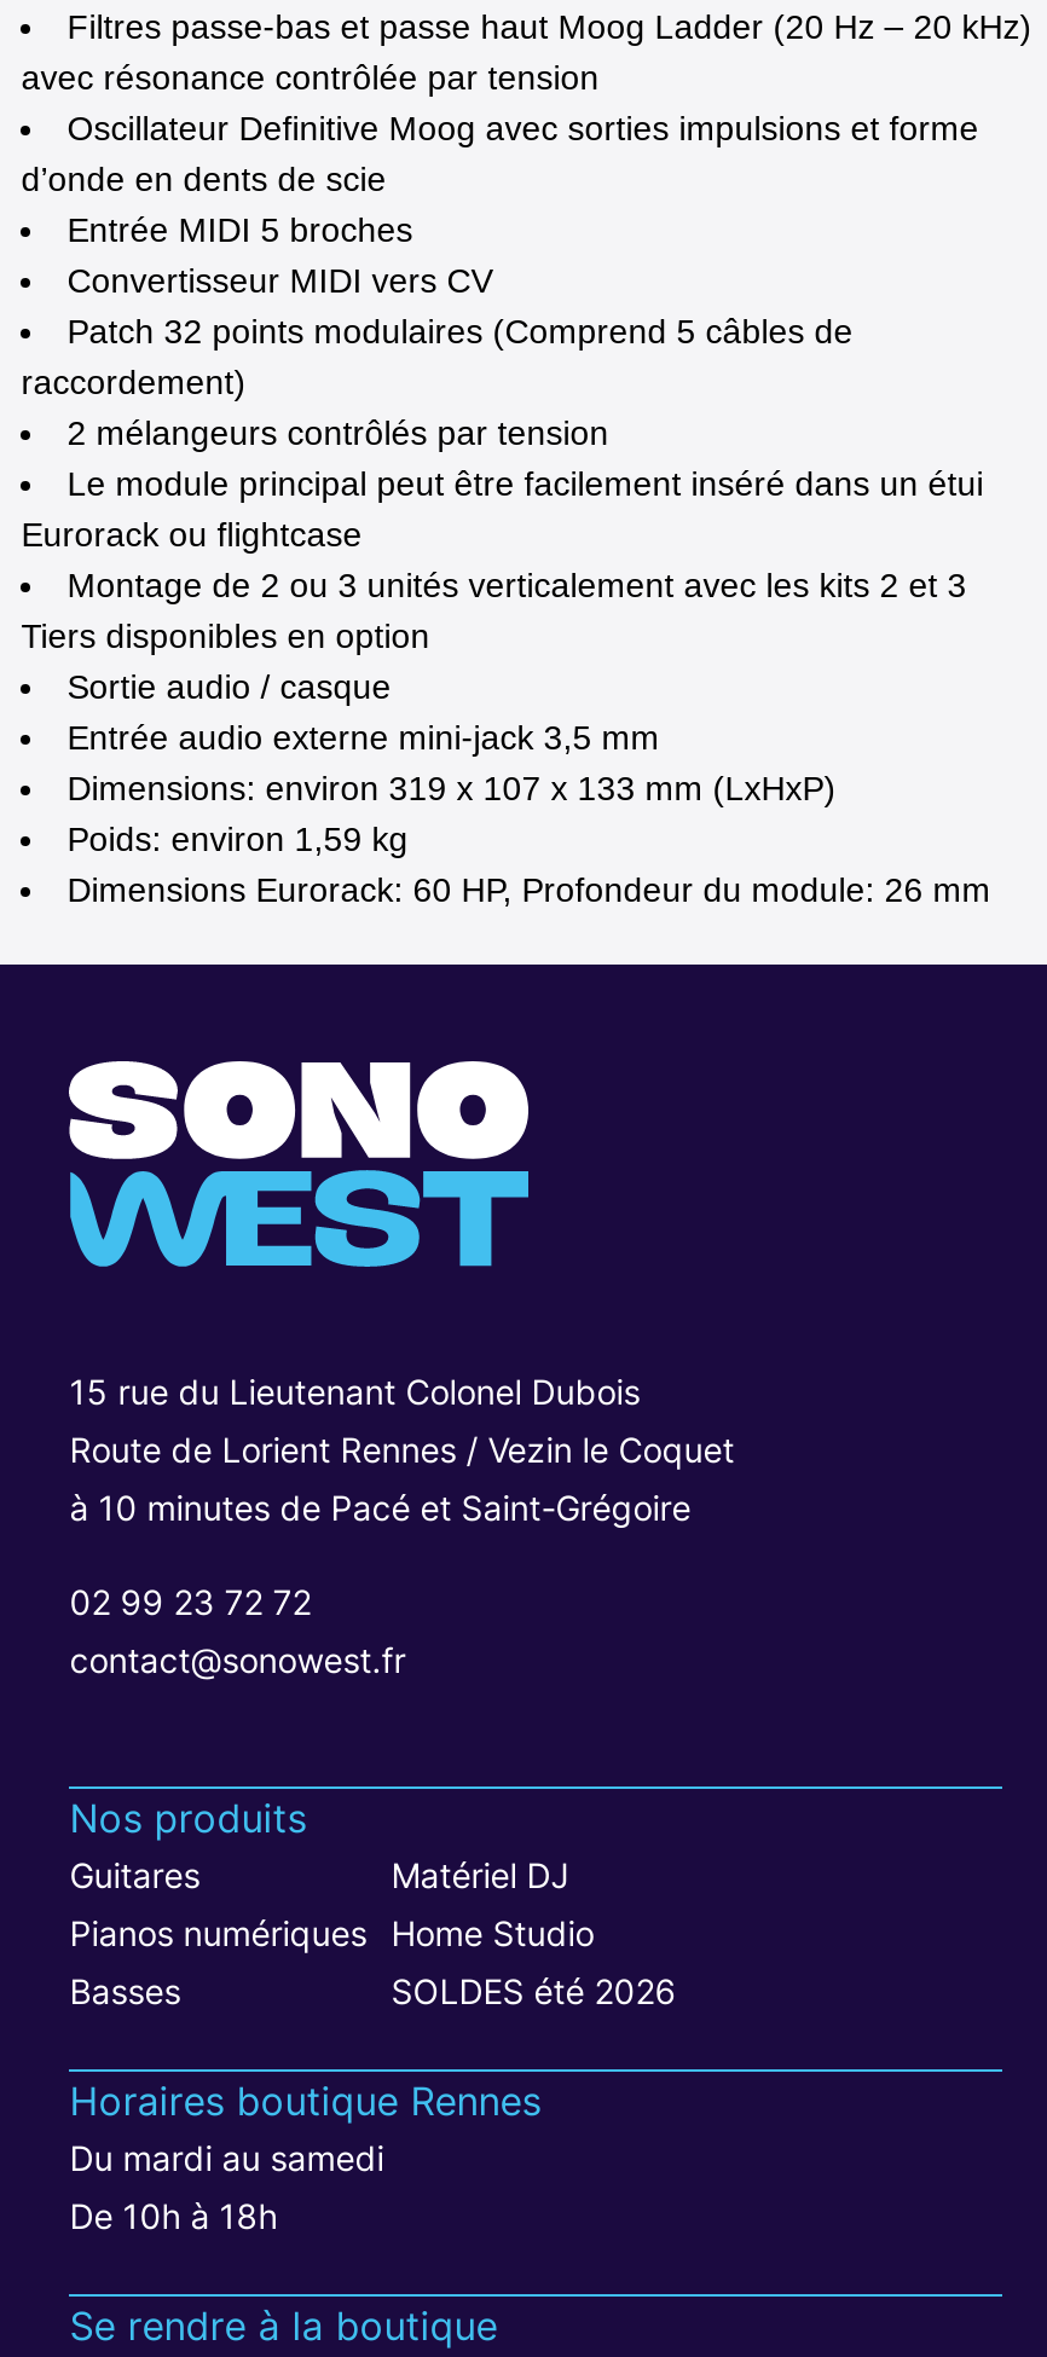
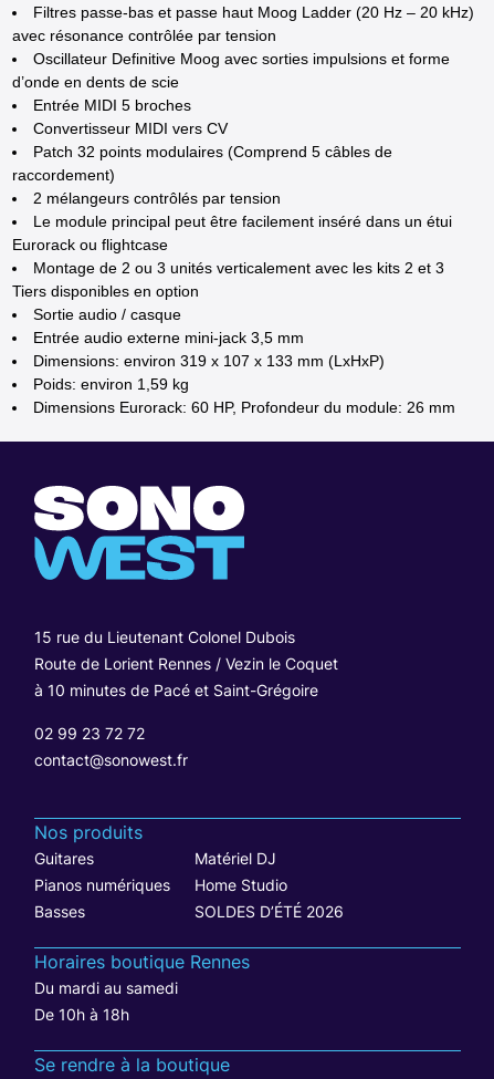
[391,1970,676,2011] SOLDES été 2026 -> [195,902,344,921] SOLDES D’ÉTÉ 2026

